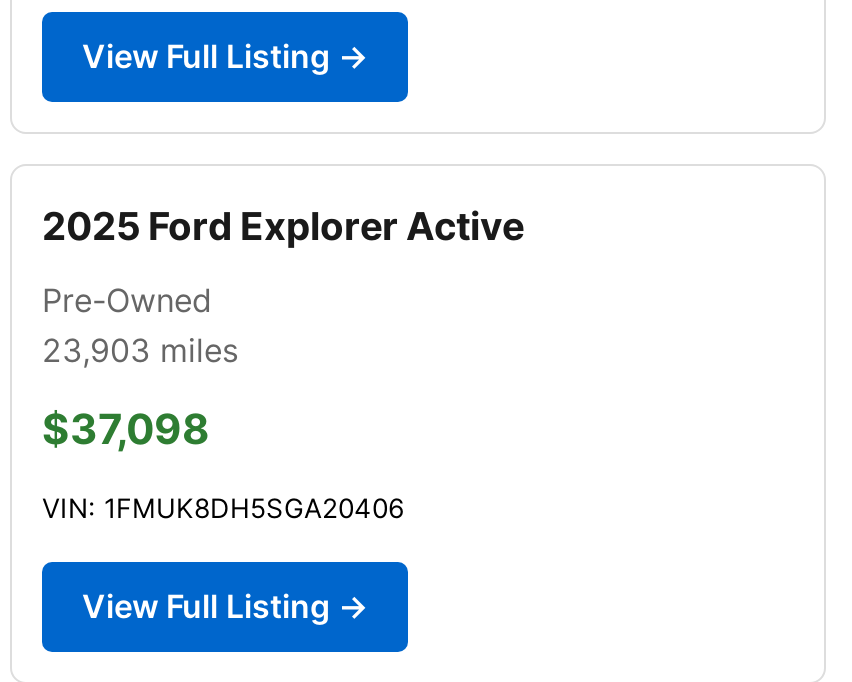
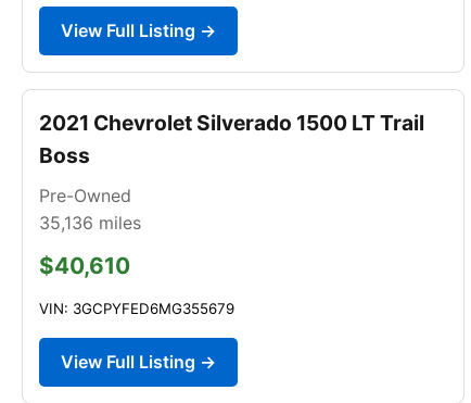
[42,202,524,250] 2025 Ford Explorer Active -> [39,110,424,168] 2021 Chevrolet Silverado 1500 LT Trail | Boss
[42,330,238,370] 23,903 miles -> [39,212,141,233] 35,136 miles
[42,404,210,454] $37,098 -> [39,252,130,279] $40,610
[42,492,404,524] VIN: 1FMUK8DH5SGA20406 -> [39,300,234,317] VIN: 3GCPYFED6MG355679

